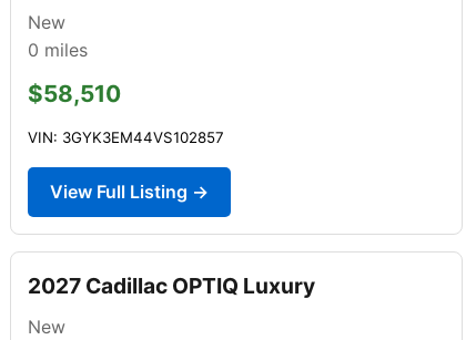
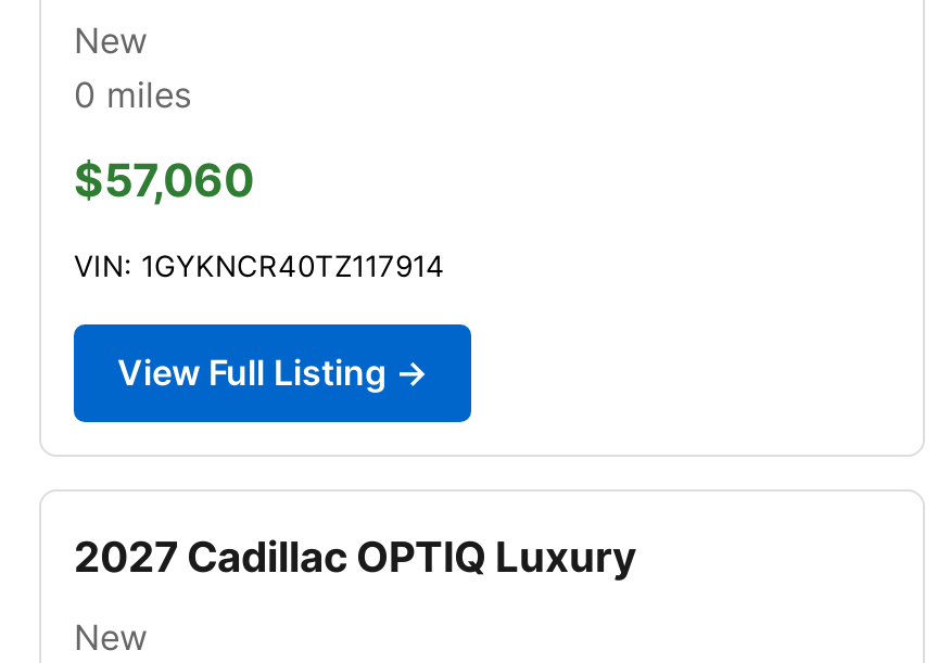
[28,80,121,107] $58,510 -> [74,153,254,207] $57,060
[28,128,224,146] VIN: 3GYK3EM44VS102857 -> [74,248,445,283] VIN: 1GYKNCR40TZ117914

